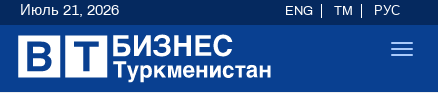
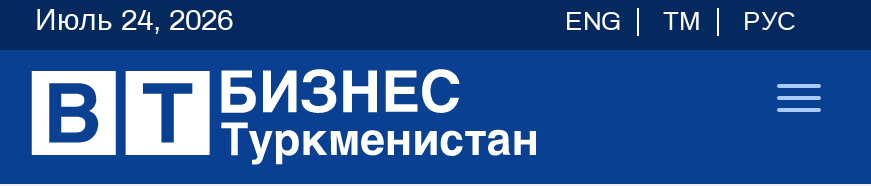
[20,2,119,18] Июль 21, 2026 -> [35,4,233,36] Июль 24, 2026

